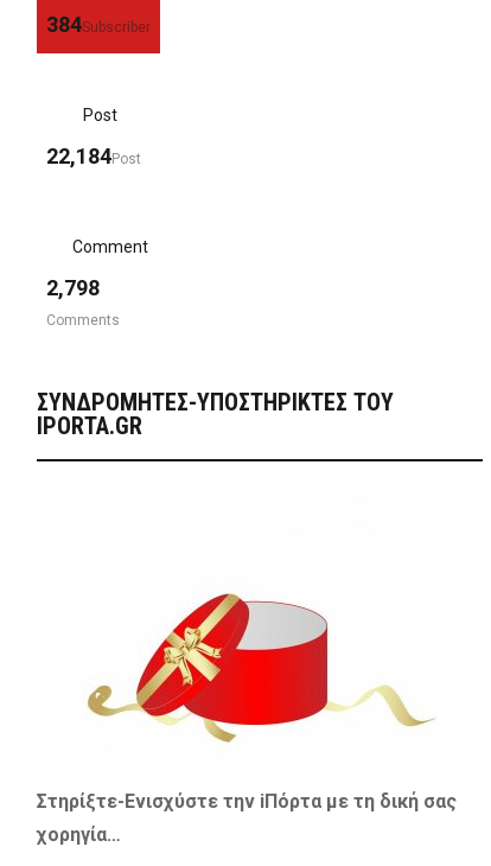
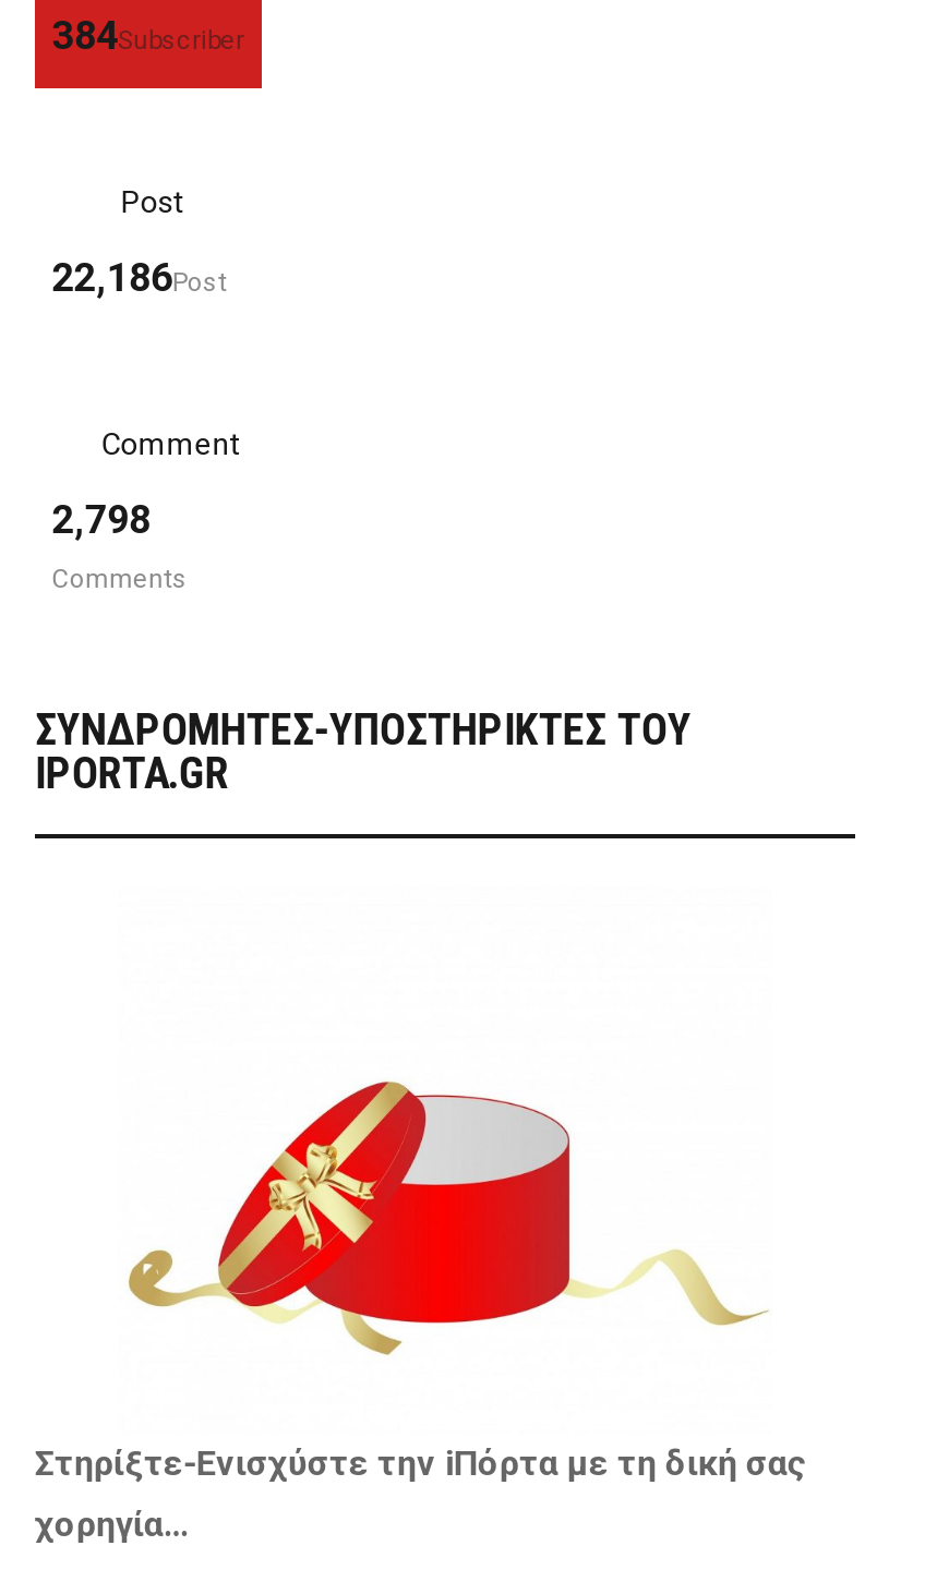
[46,143,141,168] 22,184Post -> [52,254,226,300] 22,186Post

